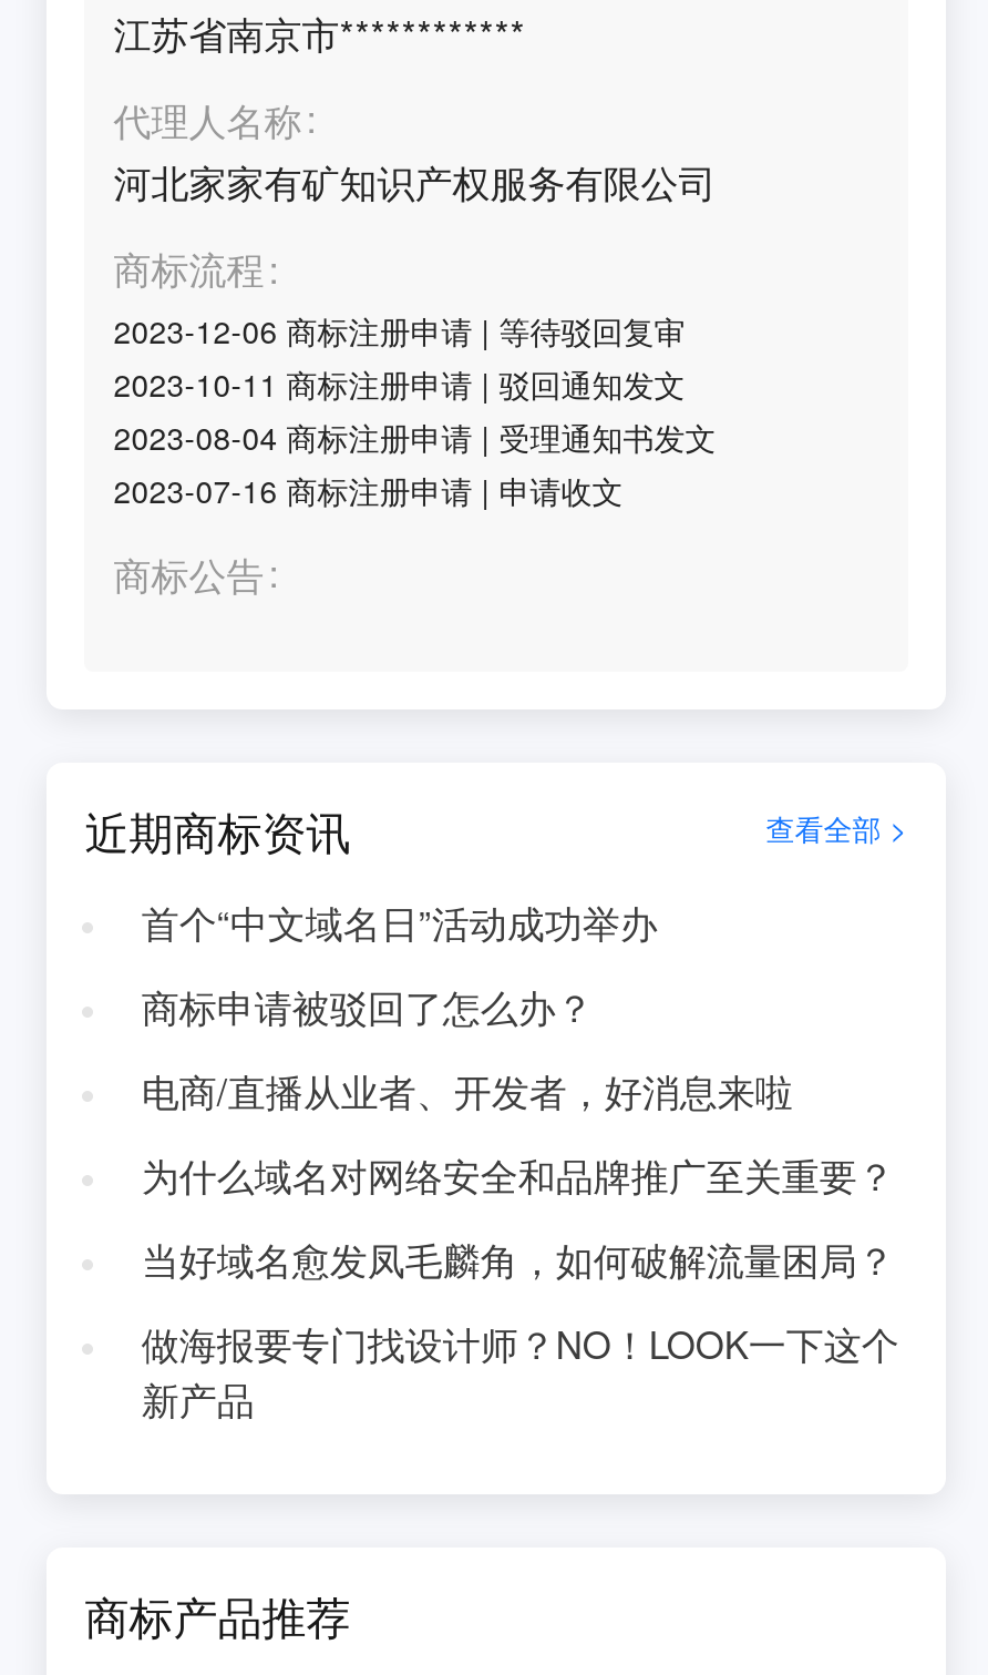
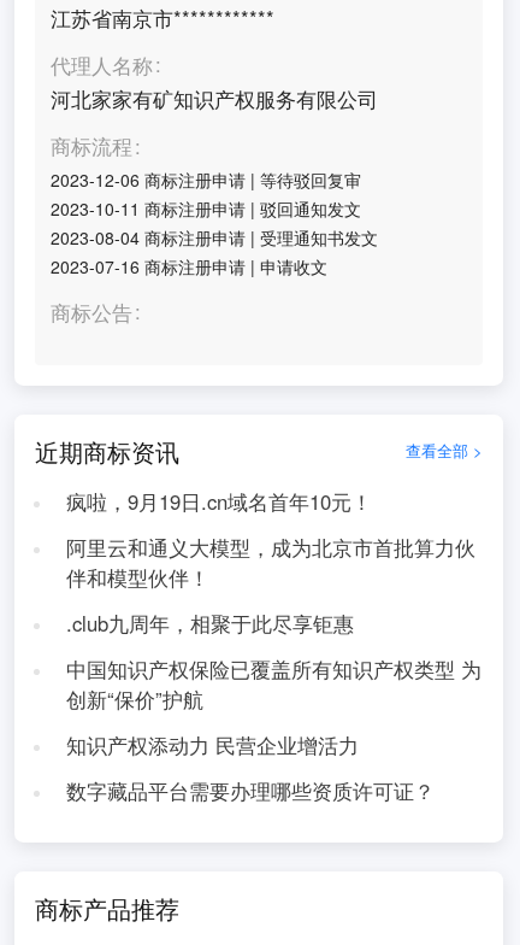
[141,896,657,949] 首个“中文域名日”活动成功举办 -> [66,487,372,516] 疯啦，9月19日.cn域名首年10元！
[141,980,593,1033] 商标申请被驳回了怎么办？ -> [66,533,475,592] 阿里云和通义大模型，成为北京市首批算力伙 | 伴和模型伙伴！
[141,1064,793,1117] 电商/直播从业者、开发者，好消息来啦 -> [66,609,354,638] .club九周年，相聚于此尽享钜惠
[141,1148,895,1202] 为什么域名对网络安全和品牌推广至关重要？ -> [66,655,481,714] 中国知识产权保险已覆盖所有知识产权类型 为 | 创新“保价”护航
[141,1232,895,1286] 当好域名愈发凤毛麟角，如何破解流量困局？ -> [66,730,358,759] 知识产权添动力 民营企业增活力
[141,1317,899,1425] 做海报要专门找设计师？NO！LOOK一下这个 | 新产品 -> [66,776,434,805] 数字藏品平台需要办理哪些资质许可证？

